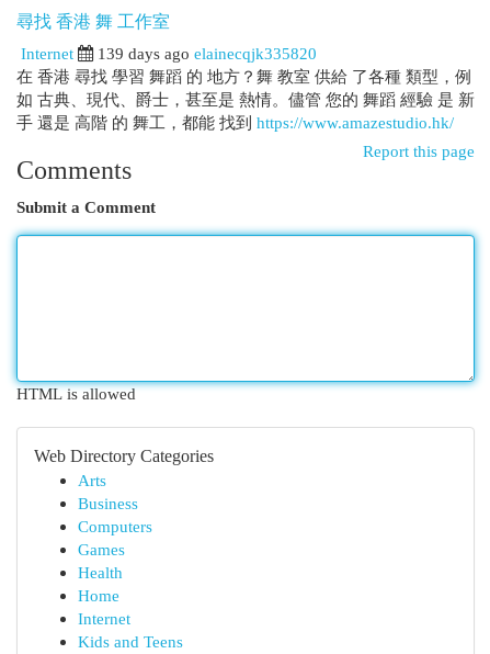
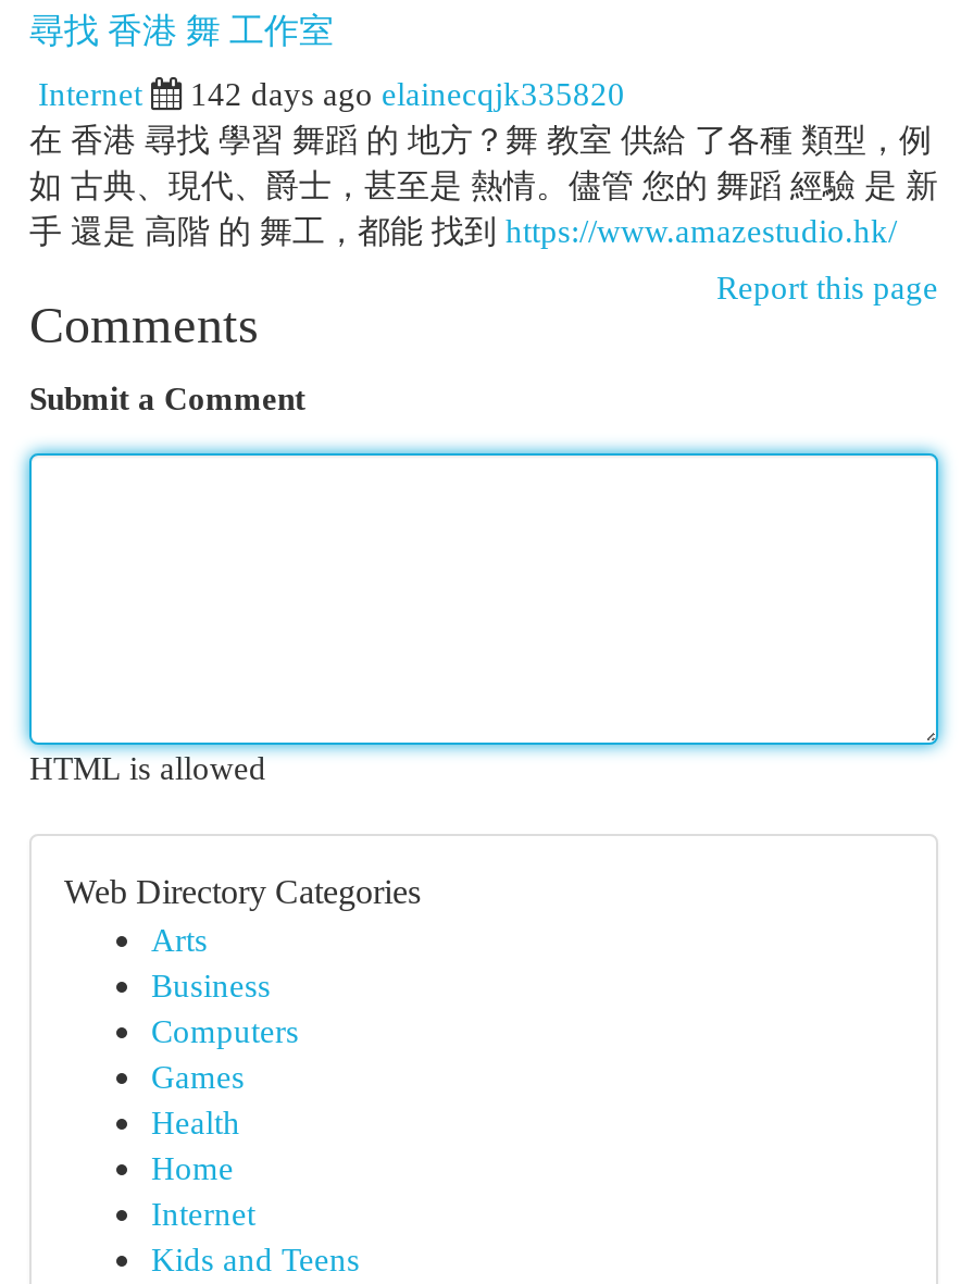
[98,44,317,63] 139 days ago elainecqjk335820 -> [190,75,625,112] 142 days ago elainecqjk335820

